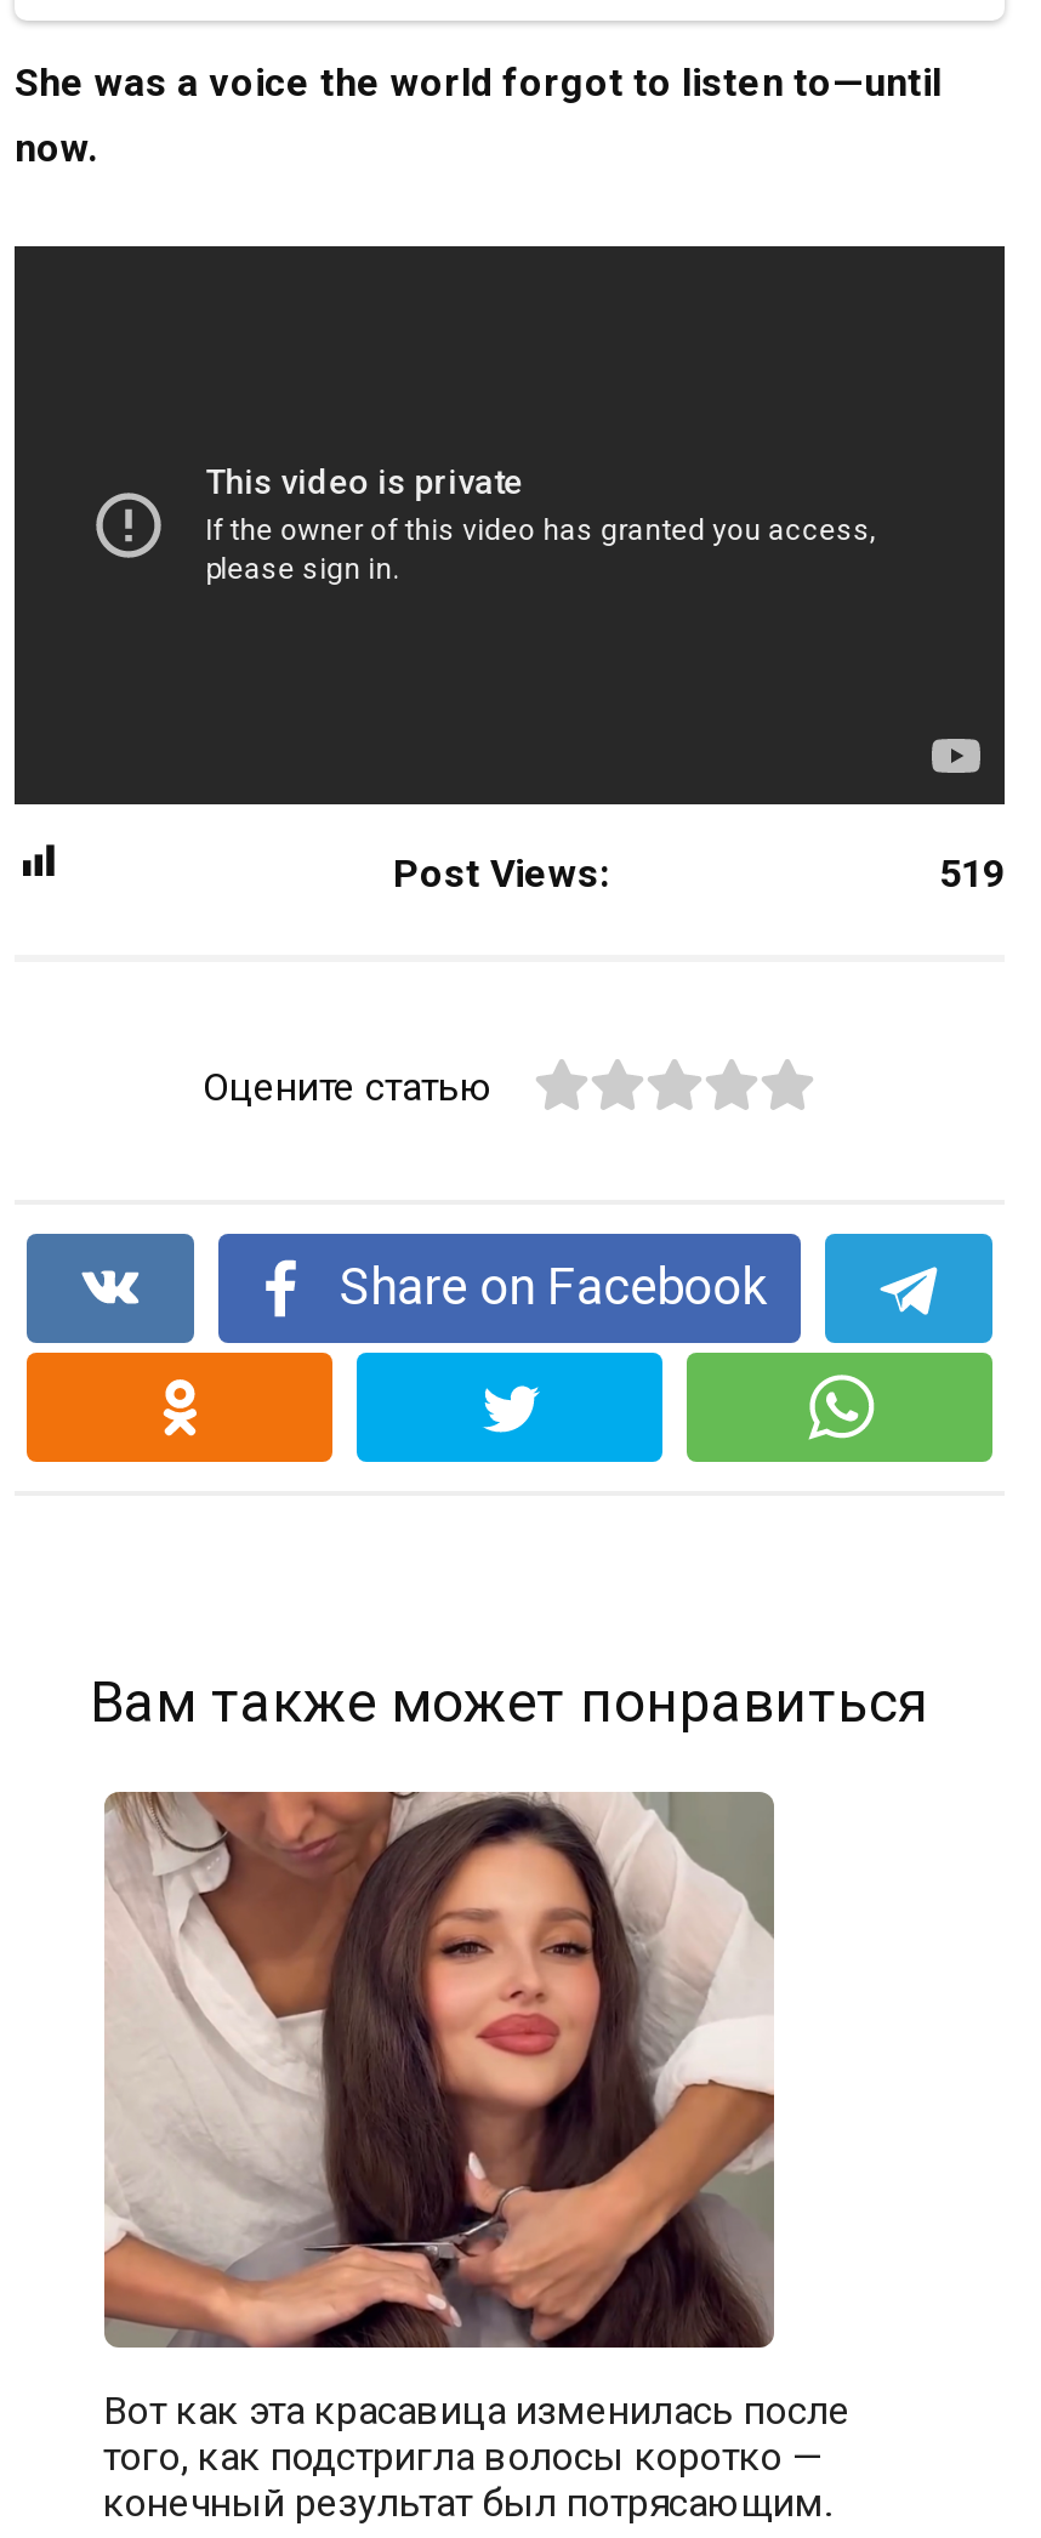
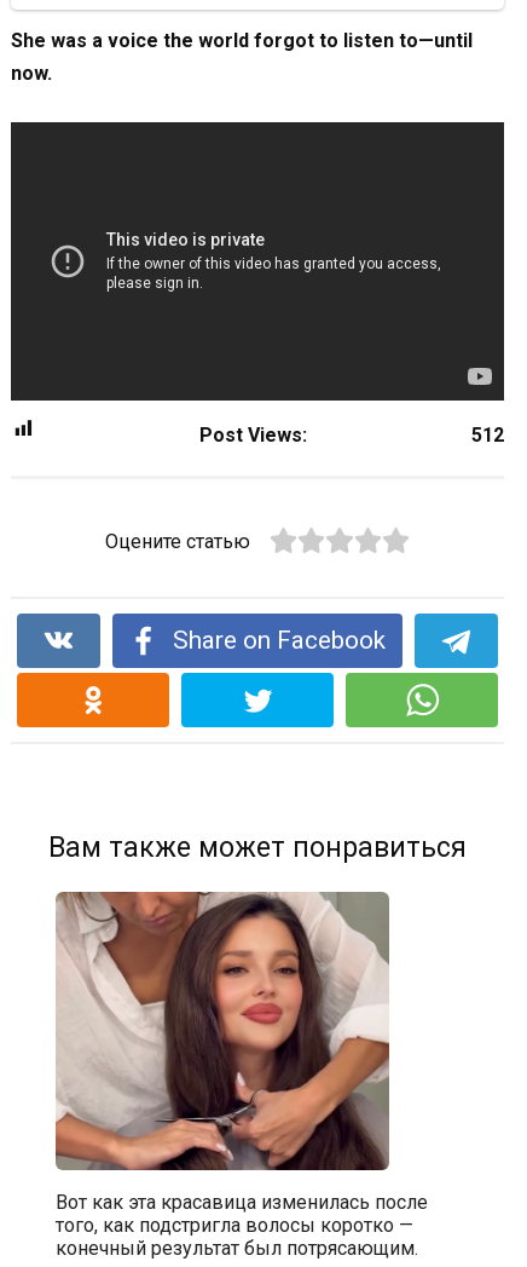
[939,851,1005,897] 519 -> [471,424,504,447] 512

